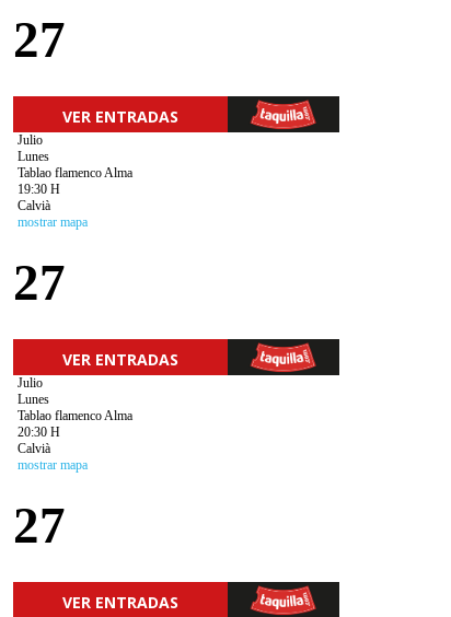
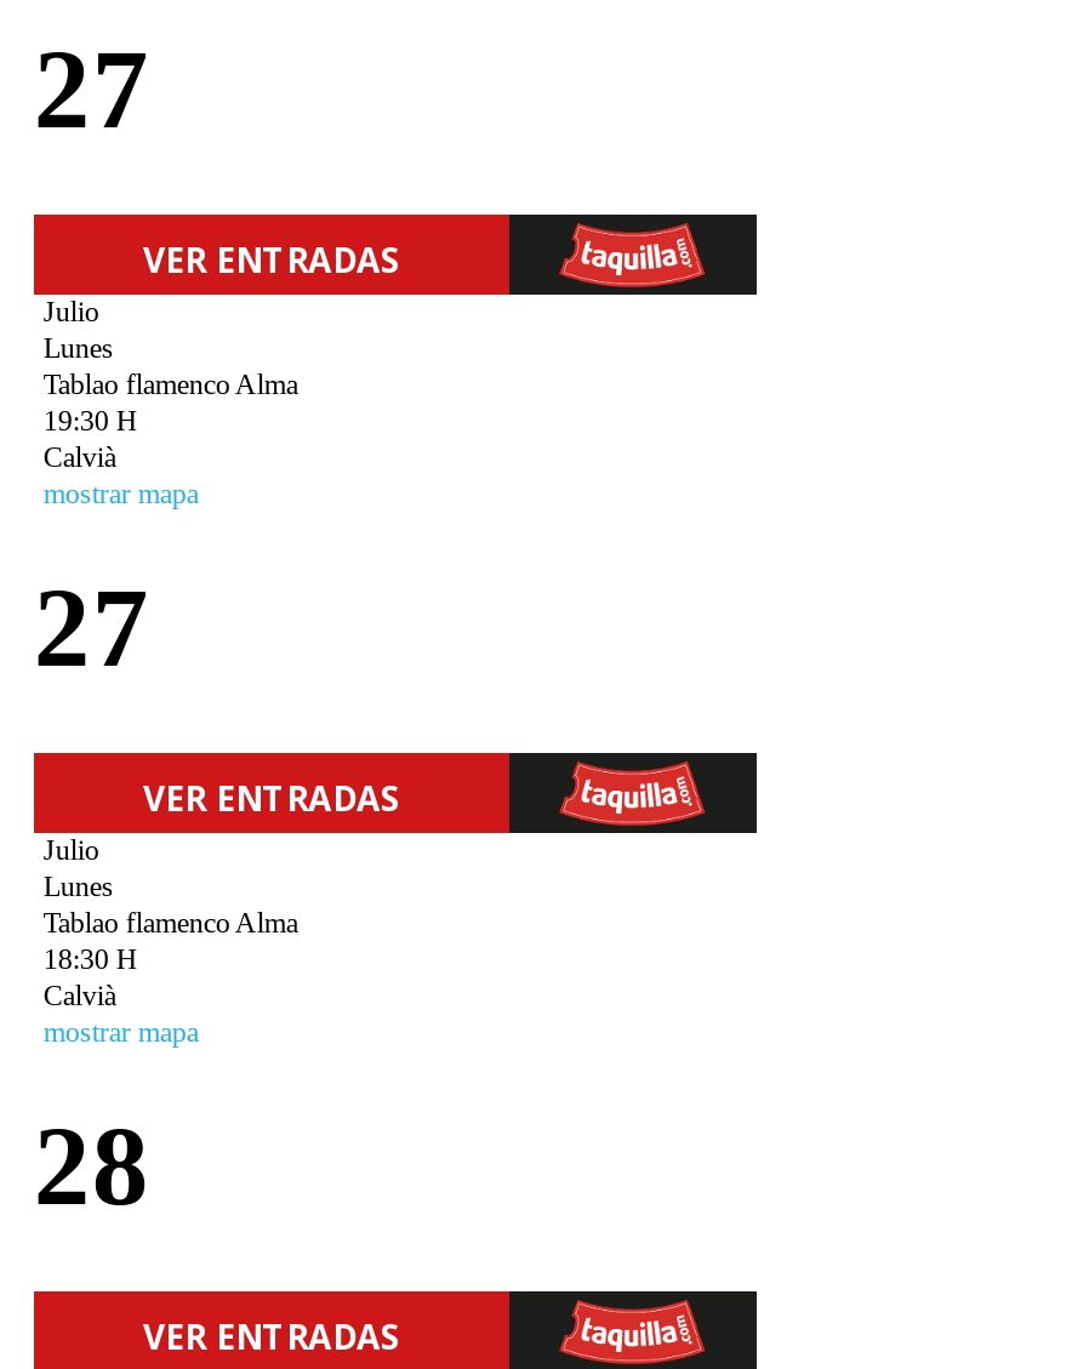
[17,424,60,440] 20:30 H -> [43,942,138,976] 18:30 H
[13,497,66,554] 27 -> [34,1102,150,1228] 28

